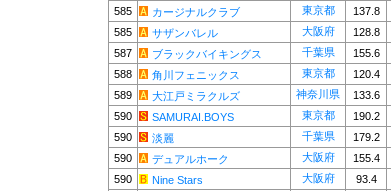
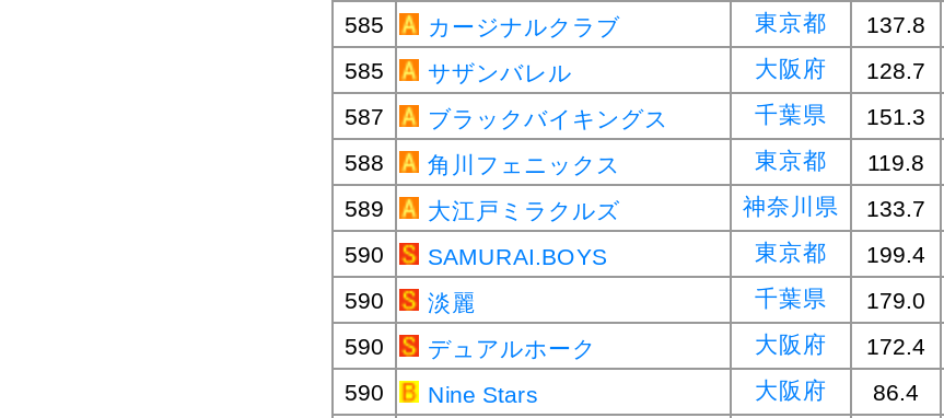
[301,25,379,38] 大阪府 128.8 -> [755,55,925,83] 大阪府 128.7
[301,46,379,59] 千葉県 155.6 -> [755,101,925,129] 千葉県 151.3
[301,67,379,80] 東京都 120.4 -> [755,147,924,175] 東京都 119.8
[296,88,379,101] 神奈川県 133.6 -> [743,193,925,221] 神奈川県 133.7
[301,109,379,122] 東京都 190.2 -> [755,239,925,267] 東京都 199.4
[301,130,379,143] 千葉県 179.2 -> [755,285,925,313] 千葉県 179.0
[301,151,379,164] 大阪府 155.4 -> [755,330,925,359] 大阪府 172.4
[301,172,376,185] 大阪府 93.4 -> [755,376,919,405] 大阪府 86.4

